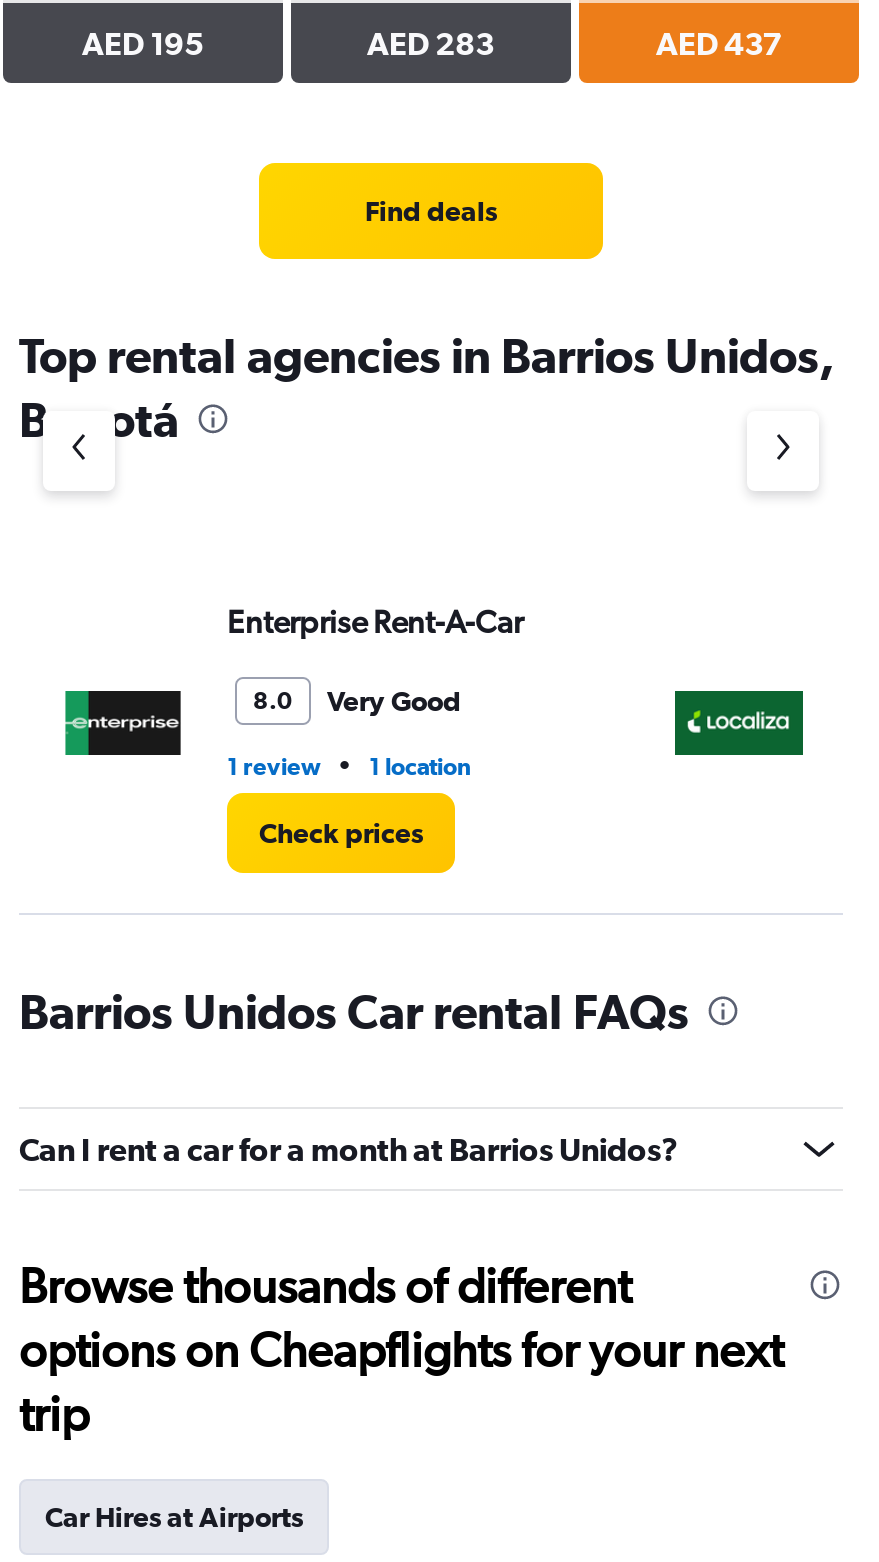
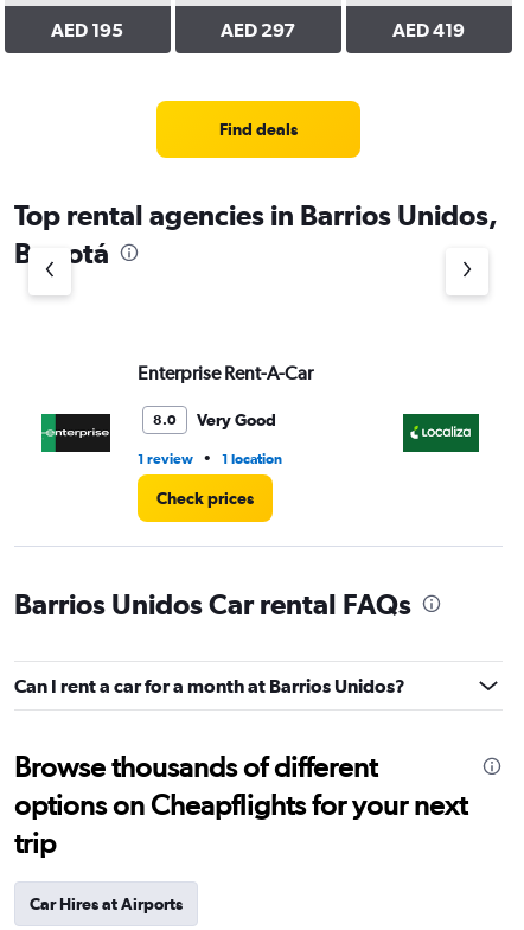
[367,25,495,61] AED 283 -> [221,19,296,40] AED 297
[656,25,782,61] AED 437 -> [393,19,465,40] AED 419

